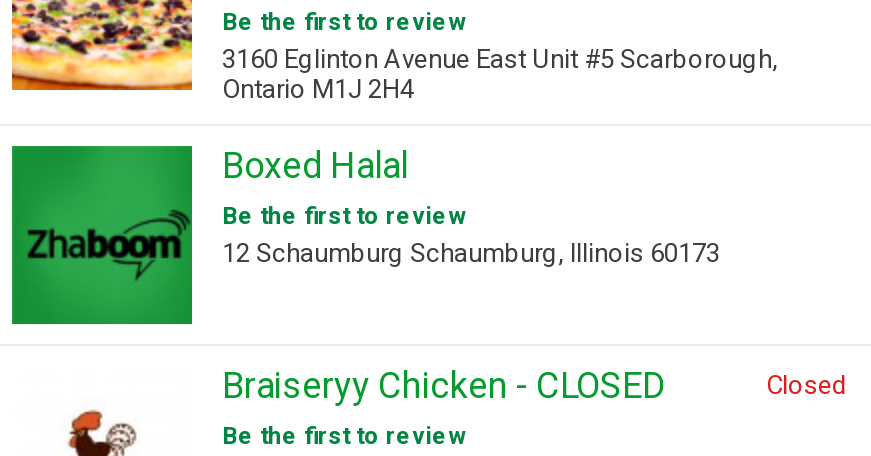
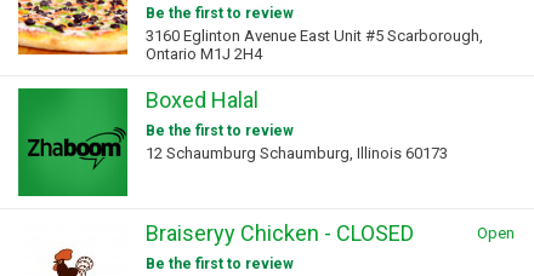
[766,370,848,400] Closed -> [477,224,515,242] Open

